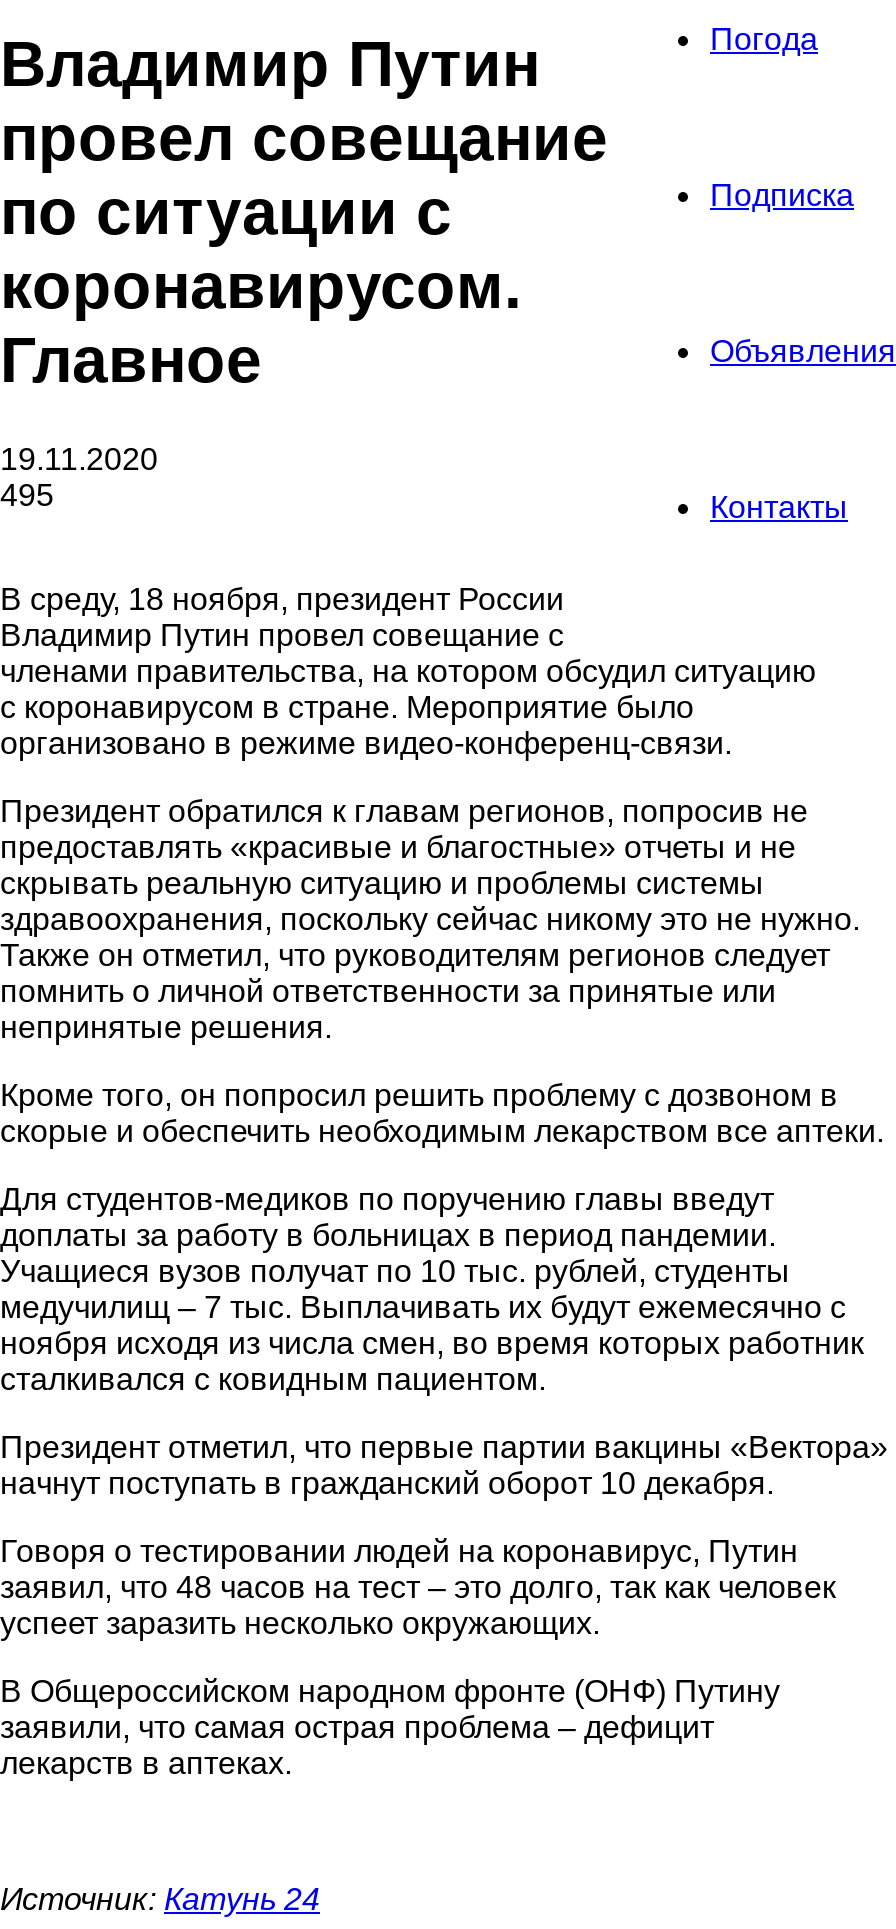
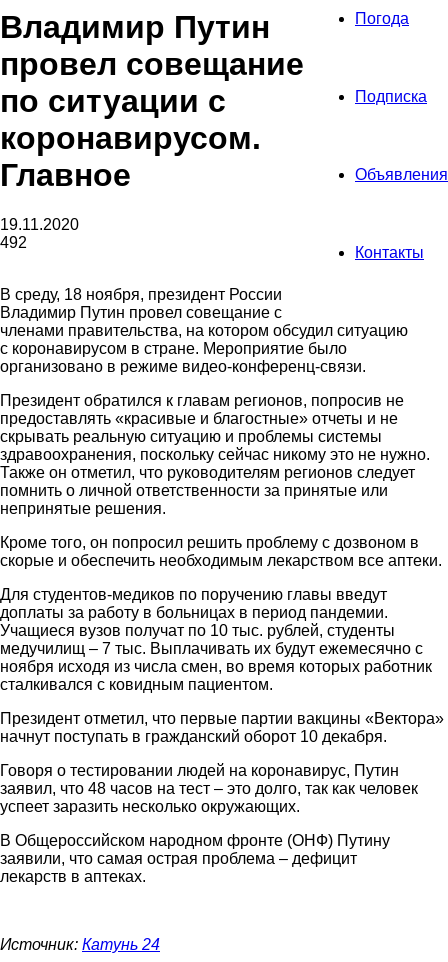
[0,478,54,512] 495 -> [0,234,27,251] 492

